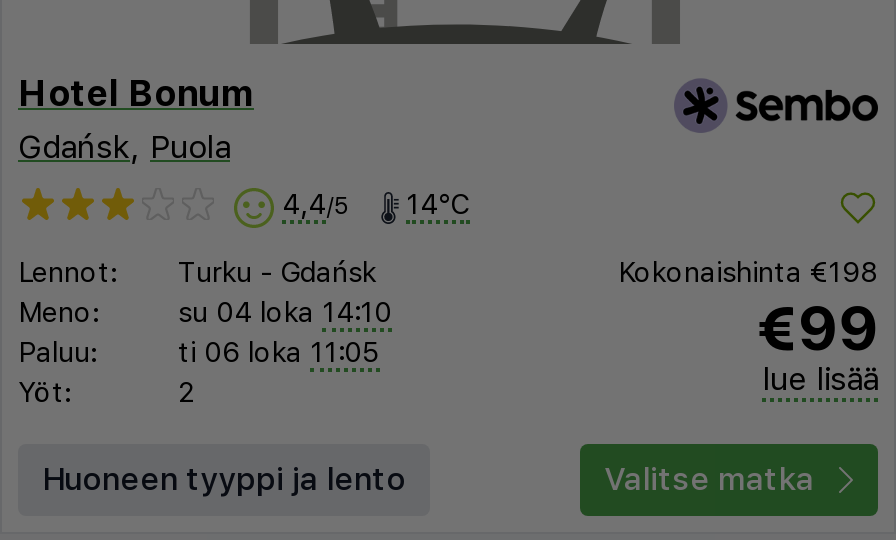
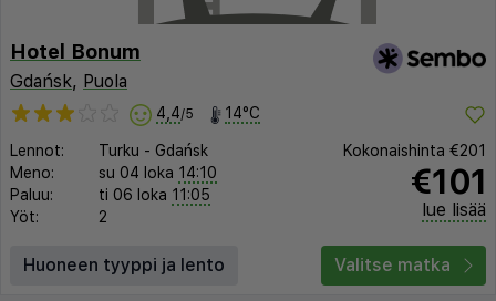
[618,255,878,287] Kokonaishinta €198 -> [343,141,486,159] Kokonaishinta €201
[756,291,878,363] €99 -> [410,161,486,201] €101

